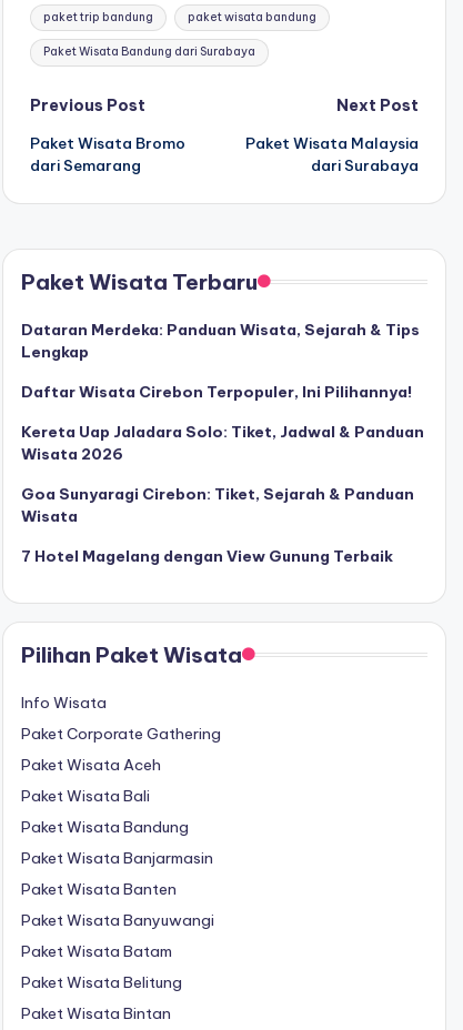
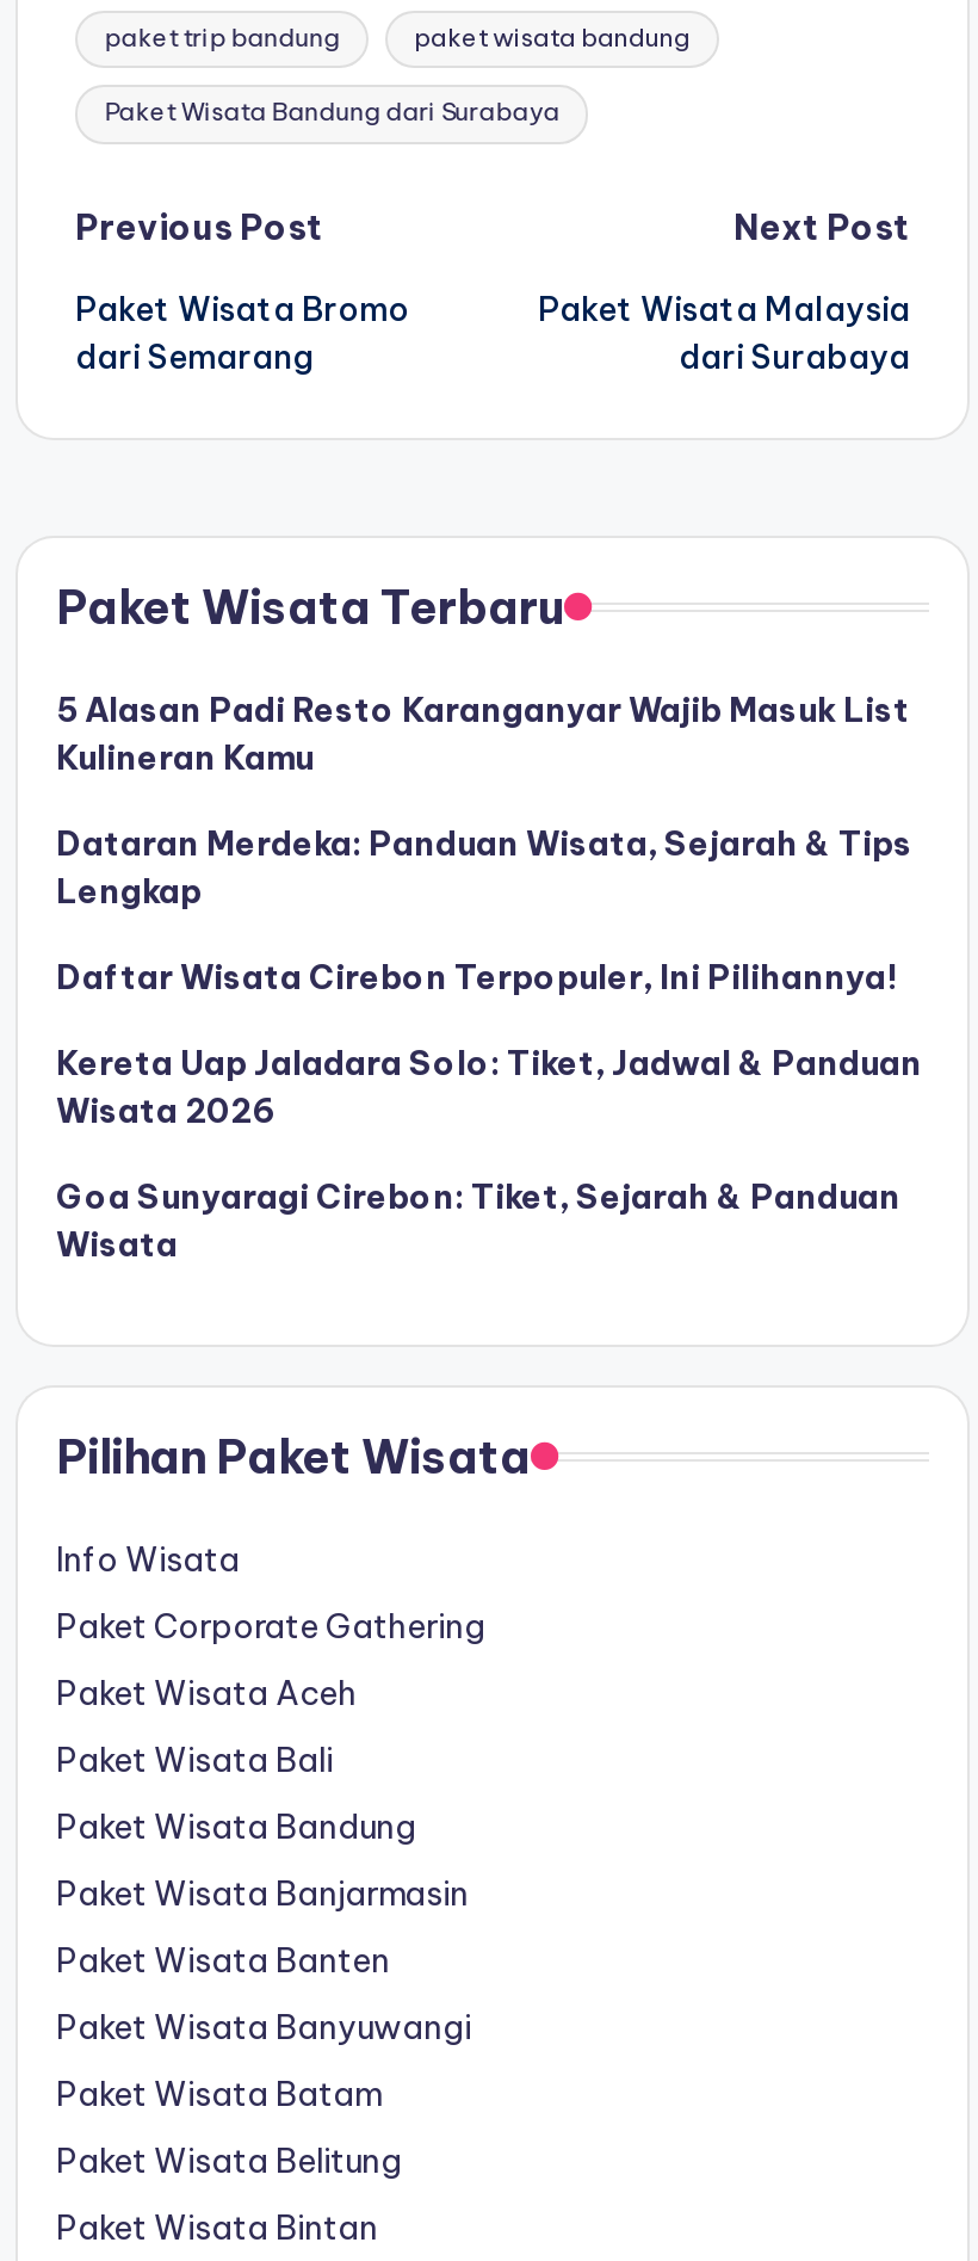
none -> [56,689,910,780] 5 Alasan Padi Resto Karanganyar Wajib Masuk List | Kulineran Kamu
moved [21,320,424,527] -> [56,823,922,1267]: Dataran Merdeka: Panduan Wisata, Sejarah & Tips | Lengkap | Daftar Wisata Cirebon Terpopuler, Ini Pilihannya! | Kereta Uap Jaladara Solo: Tiket, Jadwal & Panduan | Wisata 2026 | Goa Sunyaragi Cirebon: Tiket, Sejarah & Panduan | Wisata
[21,547,393,566] 7 Hotel Magelang dengan View Gunung Terbaik -> none

